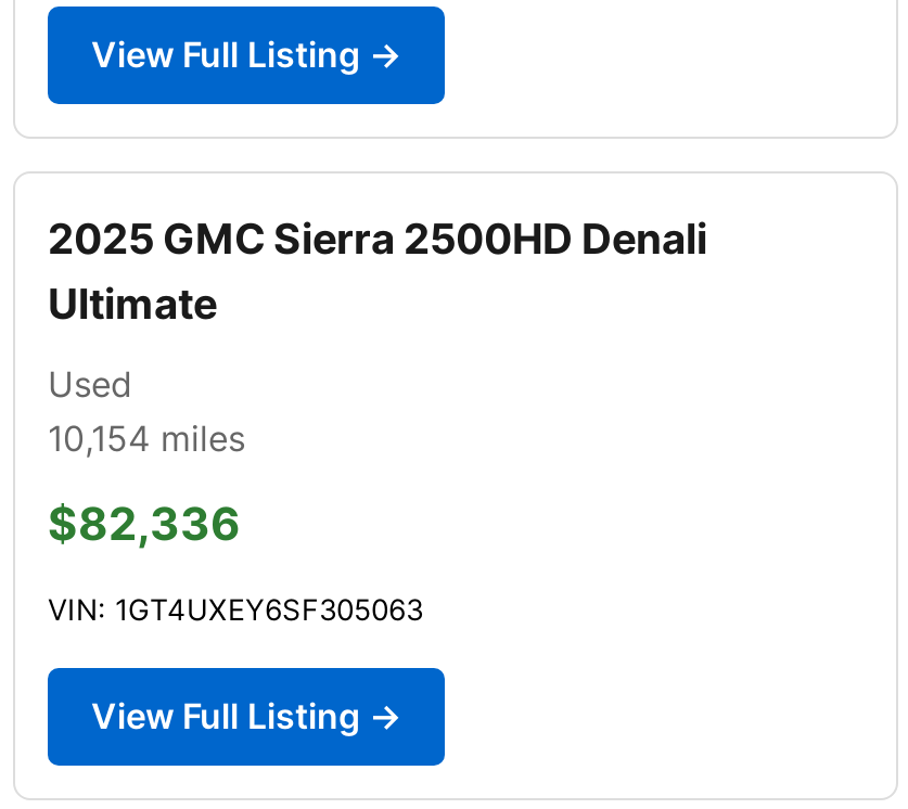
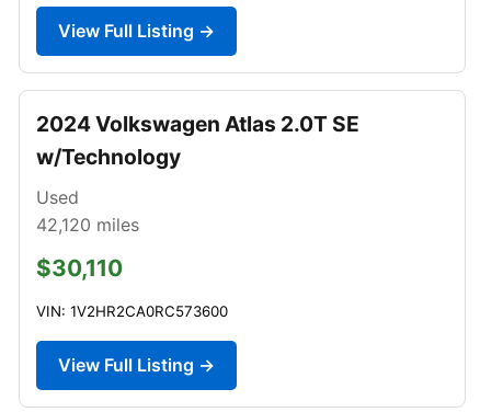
[48,212,707,329] 2025 GMC Sierra 2500HD Denali | Ultimate -> [36,111,359,170] 2024 Volkswagen Atlas 2.0T SE | w/Technology
[48,416,245,460] 10,154 miles -> [36,214,139,235] 42,120 miles
[48,496,241,551] $82,336 -> [36,254,123,281] $30,110
[48,592,423,627] VIN: 1GT4UXEY6SF305063 -> [36,302,228,320] VIN: 1V2HR2CA0RC573600

